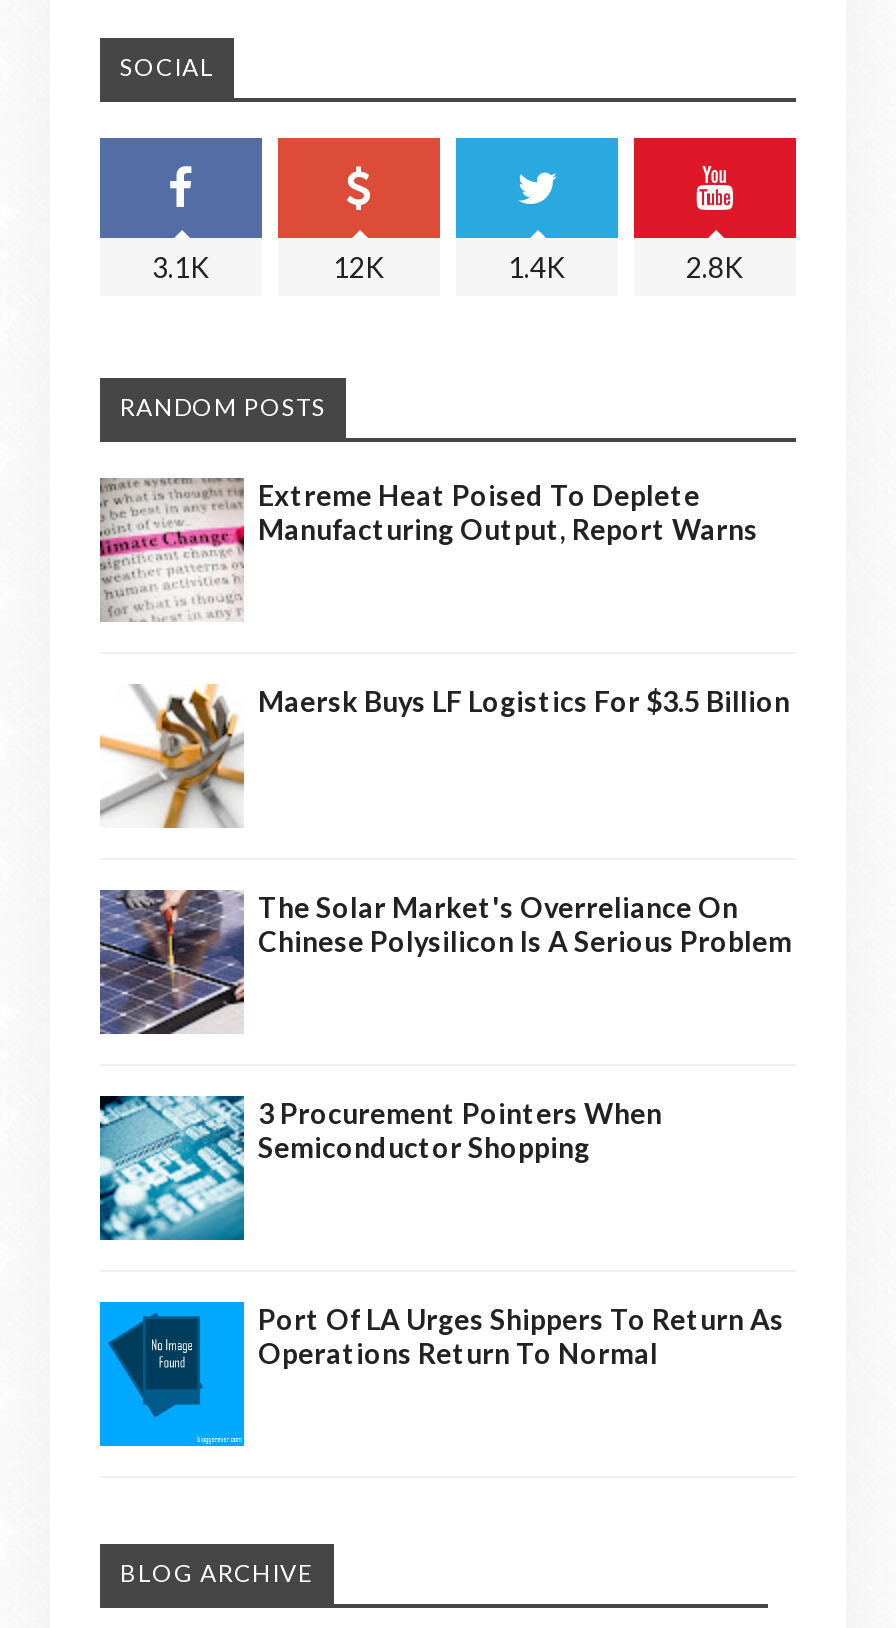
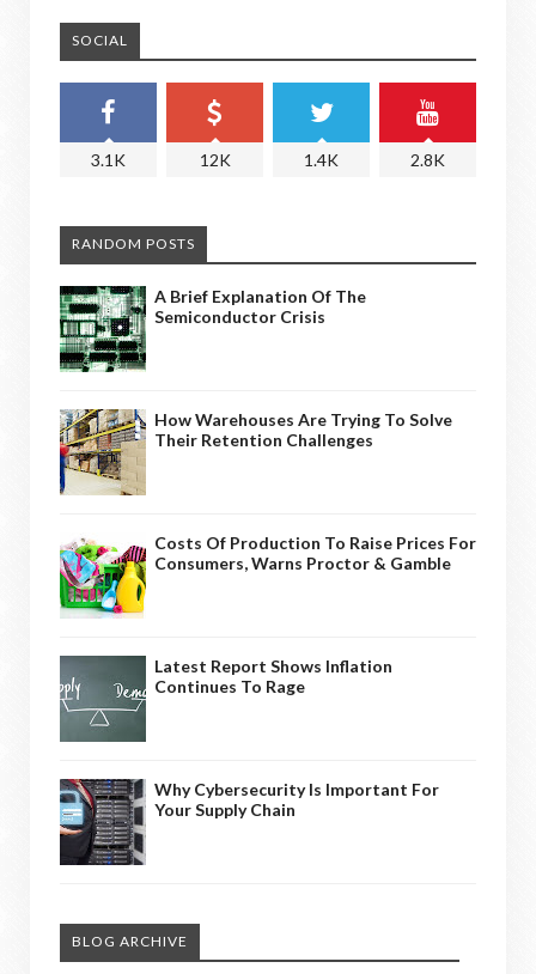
[98,477,758,622] [image] | Extreme Heat Poised To Deplete | Manufacturing Output, Report Warns -> [59,285,366,373] [image] | A Brief Explanation Of The | Semiconductor Crisis
[100,683,790,828] [image] | Maersk Buys LF Logistics For $3.5 Billion -> [59,408,452,497] [image] | How Warehouses Are Trying To Solve | Their Retention Challenges
[98,888,792,1036] [image] | The Solar Market's Overreliance On | Chinese Polysilicon Is A Serious Problem -> [59,532,476,619] [image] | Costs Of Production To Raise Prices For | Consumers, Warns Proctor & Gamble
[98,1094,662,1242] [image] | 3 Procurement Pointers When | Semiconductor Shopping -> [59,655,392,743] [image] | Latest Report Shows Inflation | Continues To Rage
[98,1300,784,1448] [image] | Port Of LA Urges Shippers To Return As | Operations Return To Normal -> [59,778,439,866] [image] | Why Cybersecurity Is Important For | Your Supply Chain

